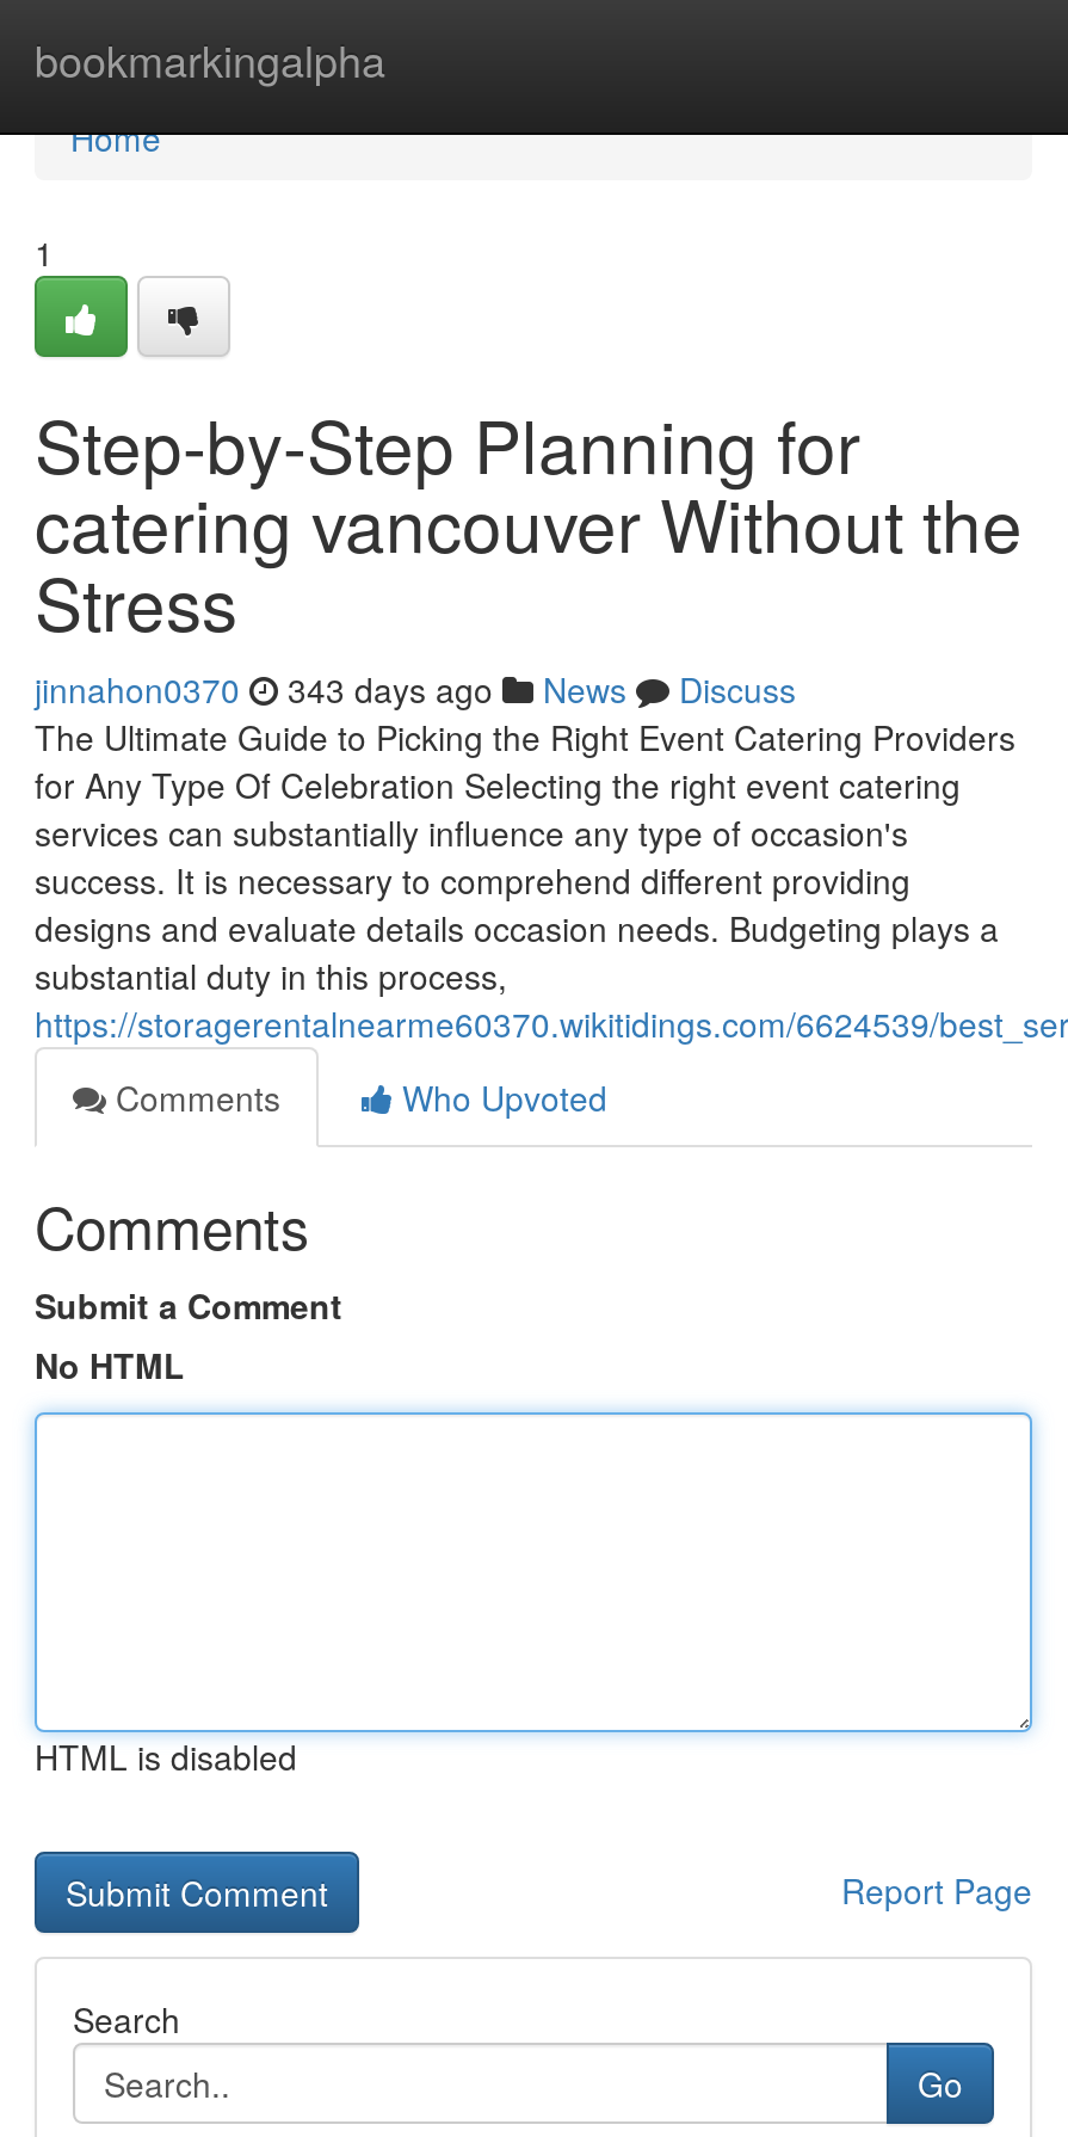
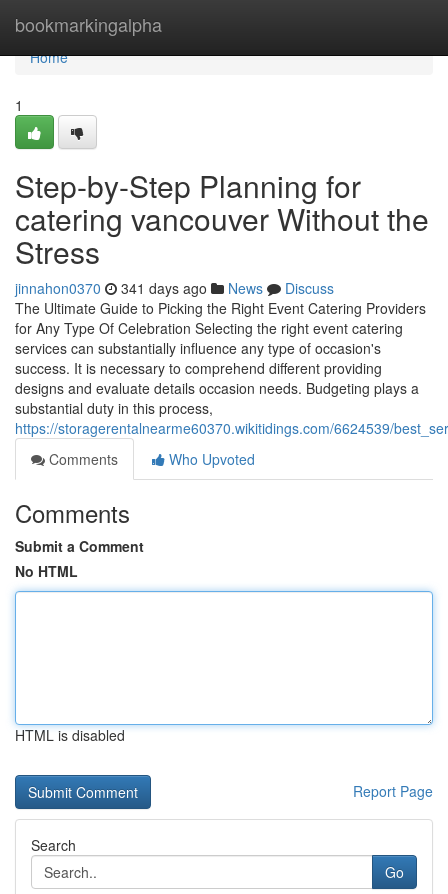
[35,665,796,713] jinnahon0370 343 days ago News Discuss -> [15,278,334,298] jinnahon0370 341 days ago News Discuss

